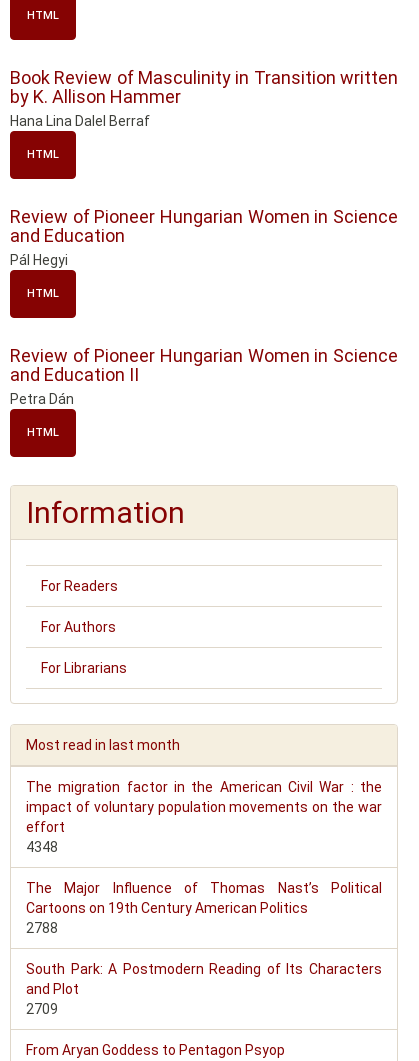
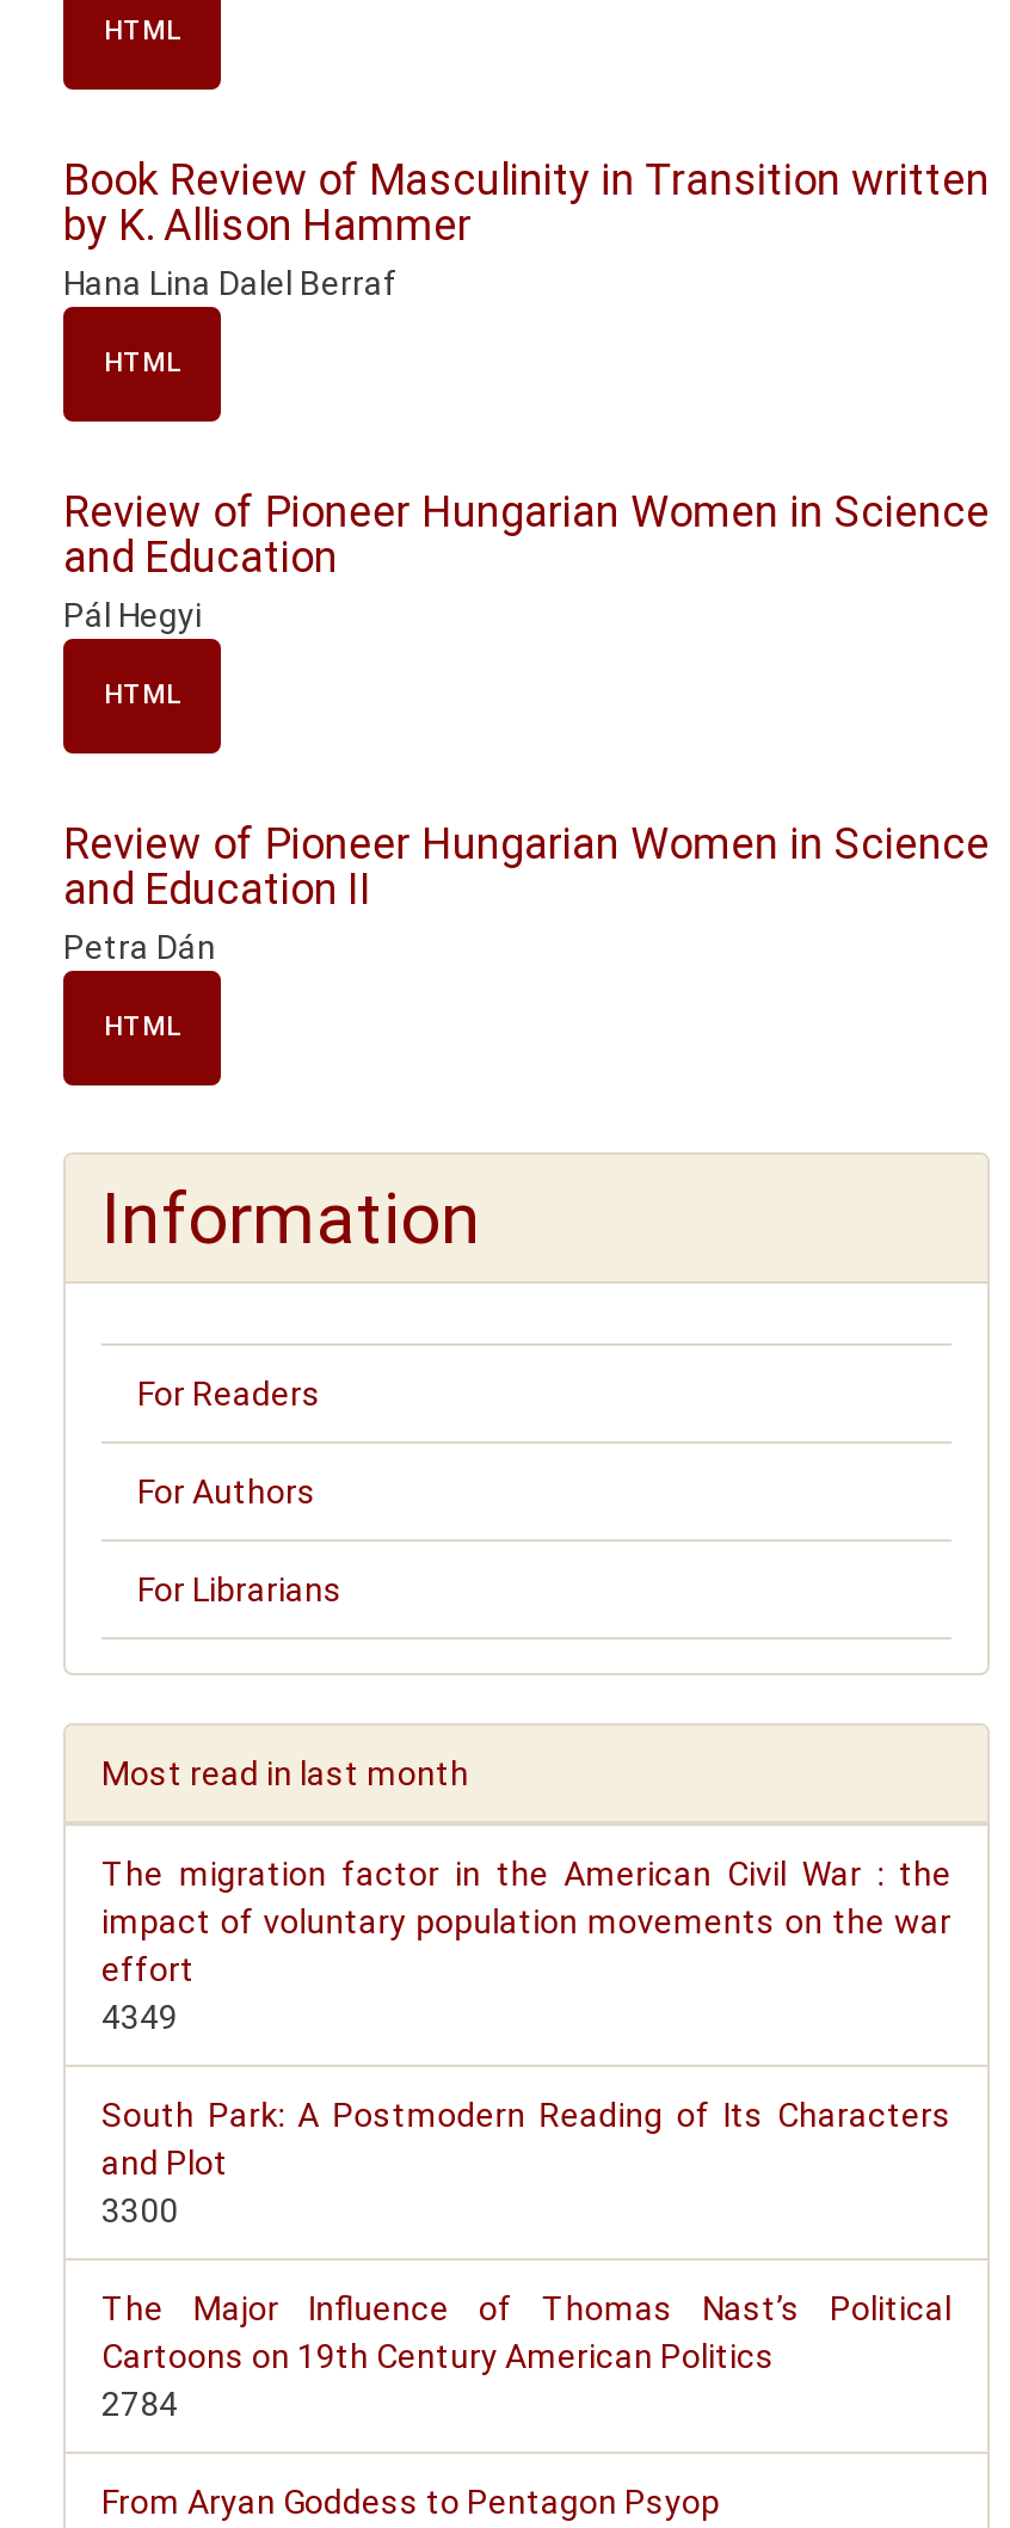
[26,839,58,855] 4348 -> [101,1998,178,2229] 4349 | 3300
moved [26,880,382,916] -> [101,2289,952,2375]: The Major Influence of Thomas Nast’s Political | Cartoons on 19th Century American Politics
[26,920,58,1017] 2788 | 2709 -> [101,2385,178,2423] 2784
moved [26,961,382,997] -> [101,2096,952,2182]: South Park: A Postmodern Reading of Its Characters | and Plot

